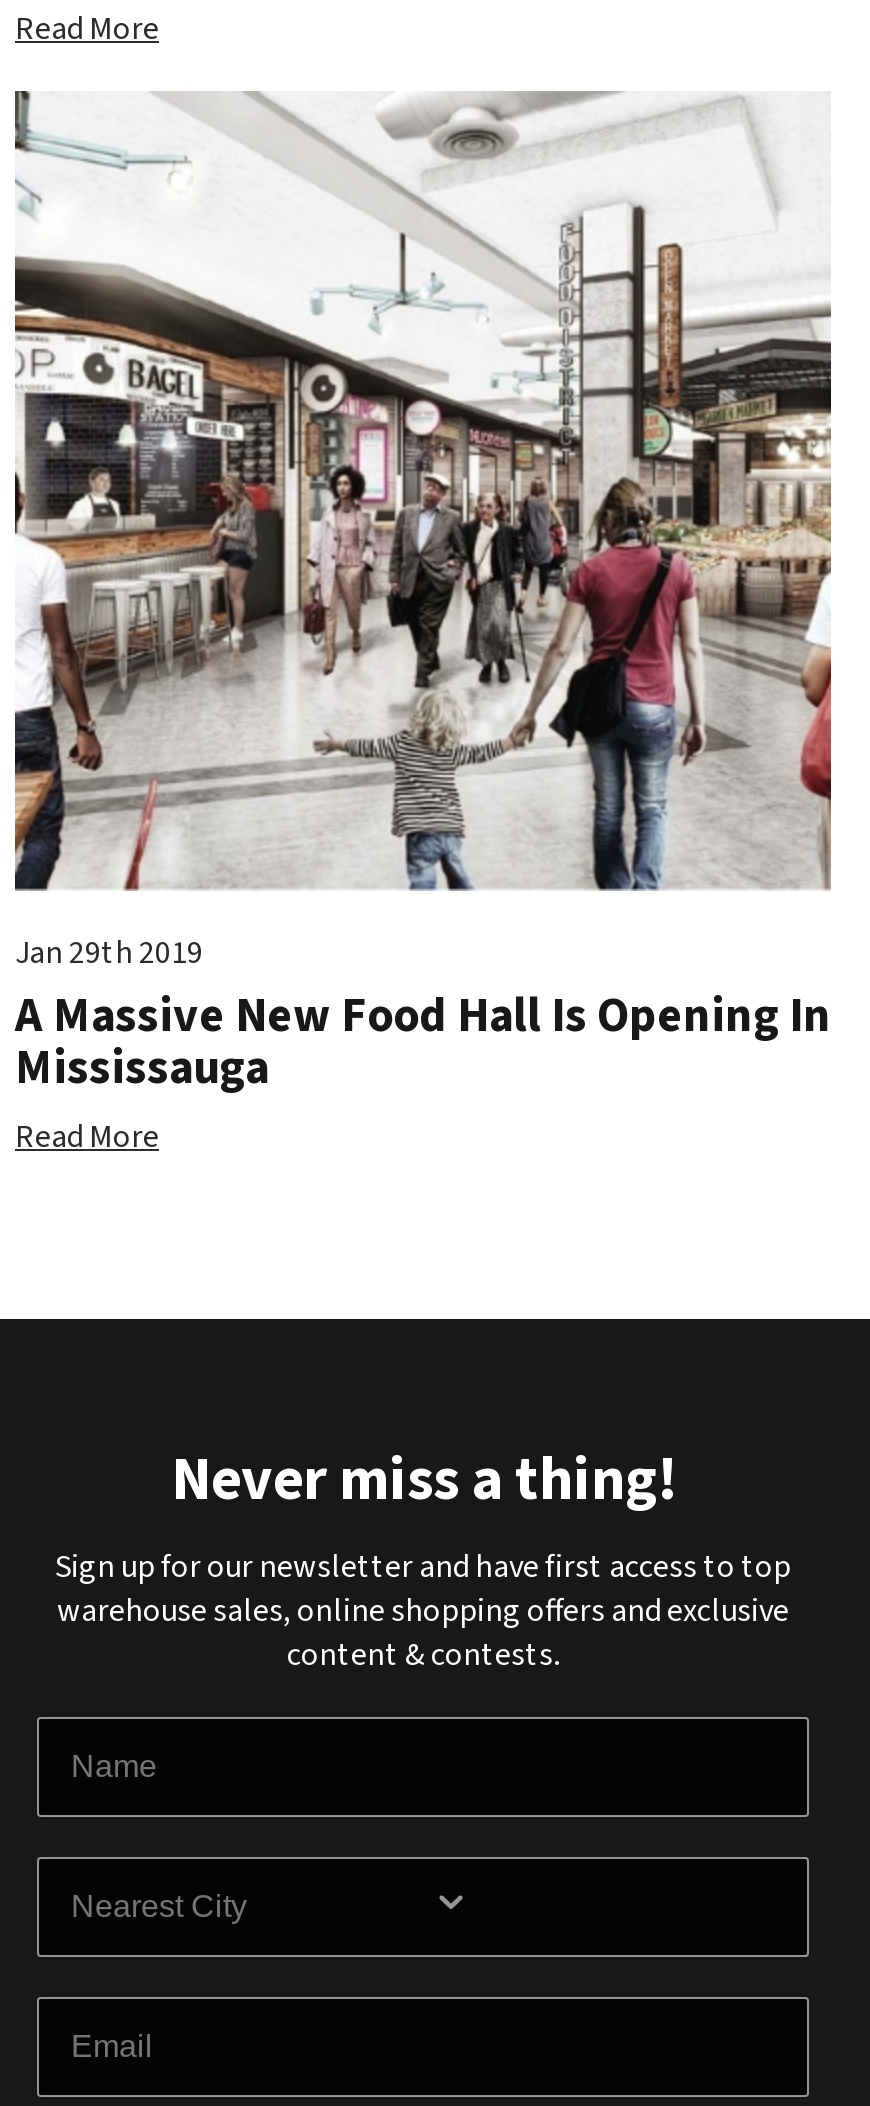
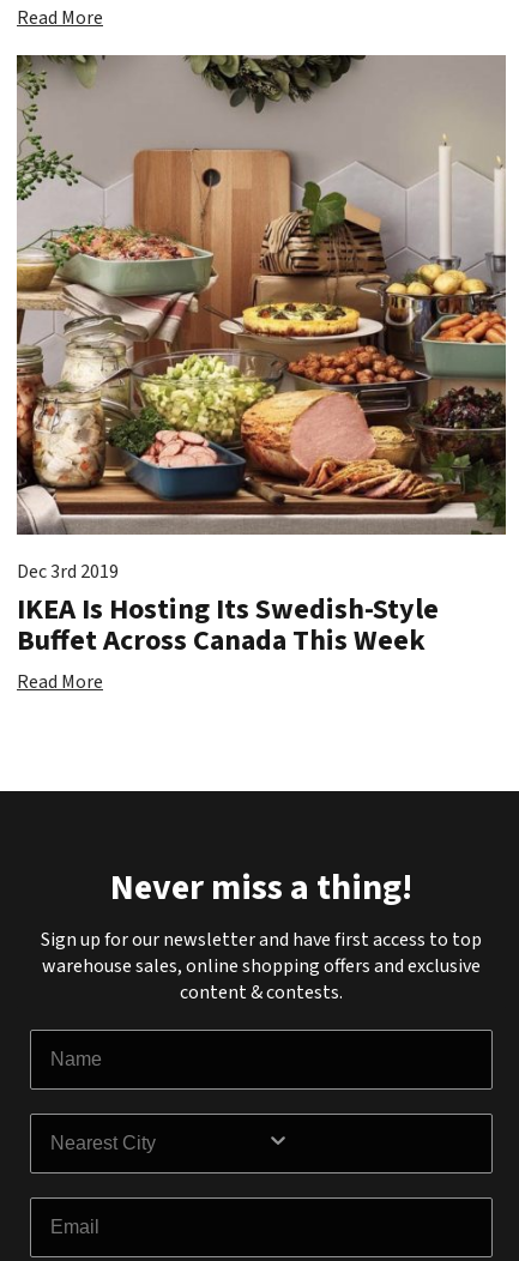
[13,90,833,1104] [image] | Jan 29th 2019 | A Massive New Food Hall Is Opening In | Mississauga -> [16,54,507,662] [image] | Dec 3rd 2019 | IKEA Is Hosting Its Swedish-Style | Buffet Across Canada This Week

